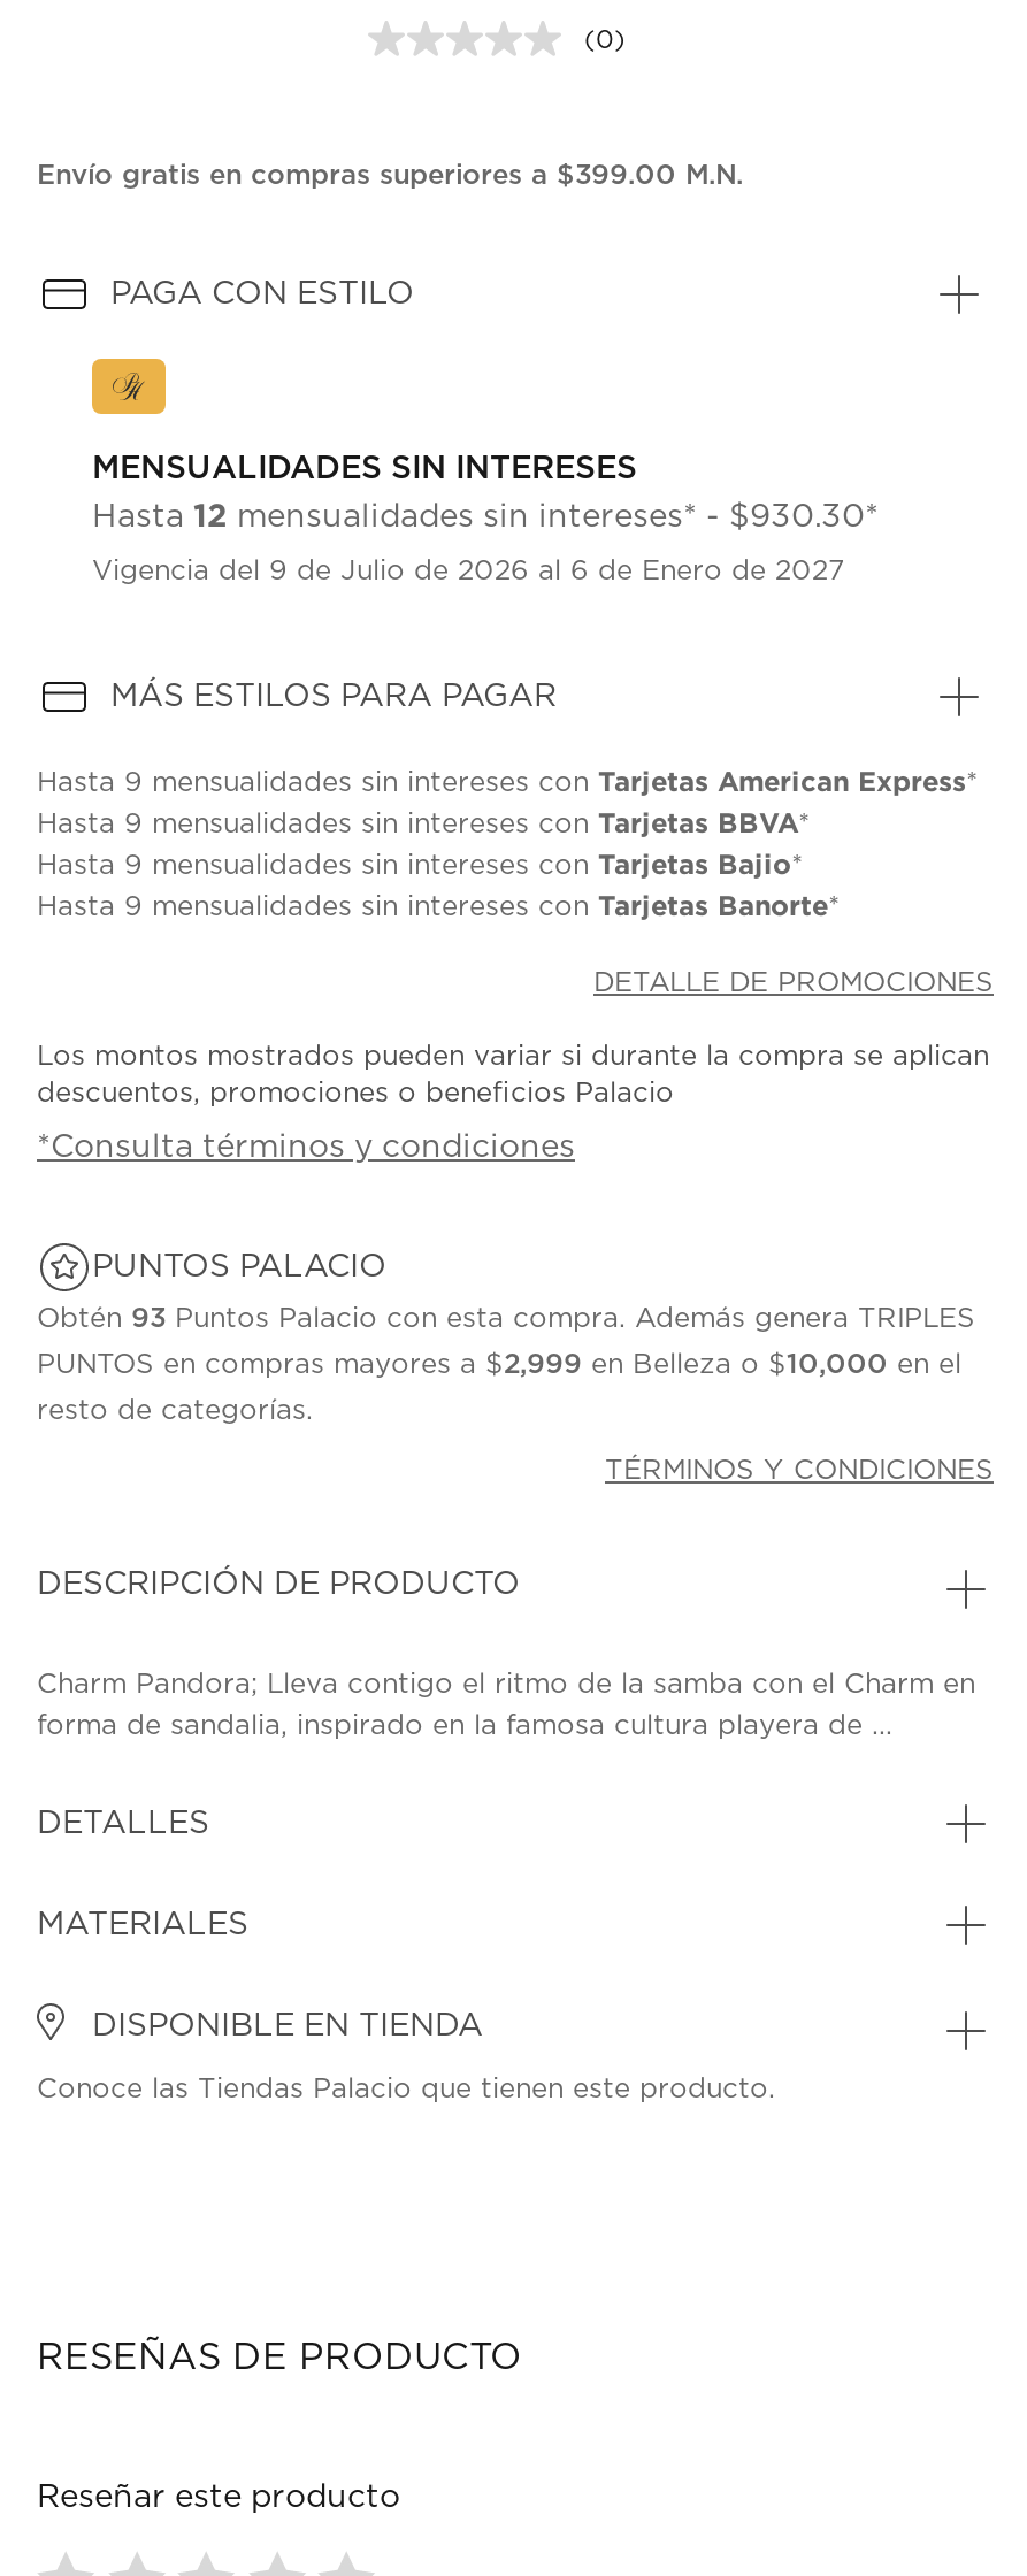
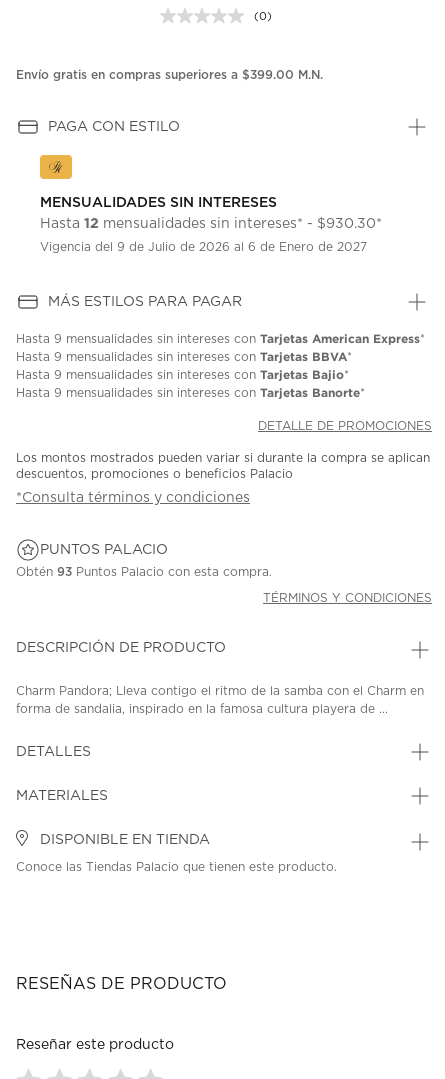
[37,1305,975,1424] Obtén 93 Puntos Palacio con esta compra. Además genera TRIPLES | PUNTOS en compras mayores a $2,999 en Belleza o $10,000 en el | resto de categorías. -> [16,566,272,578] Obtén 93 Puntos Palacio con esta compra.

